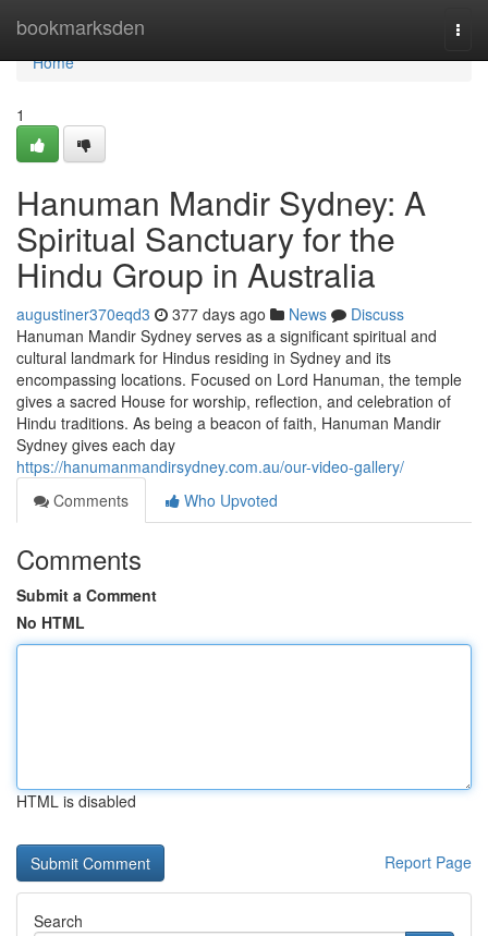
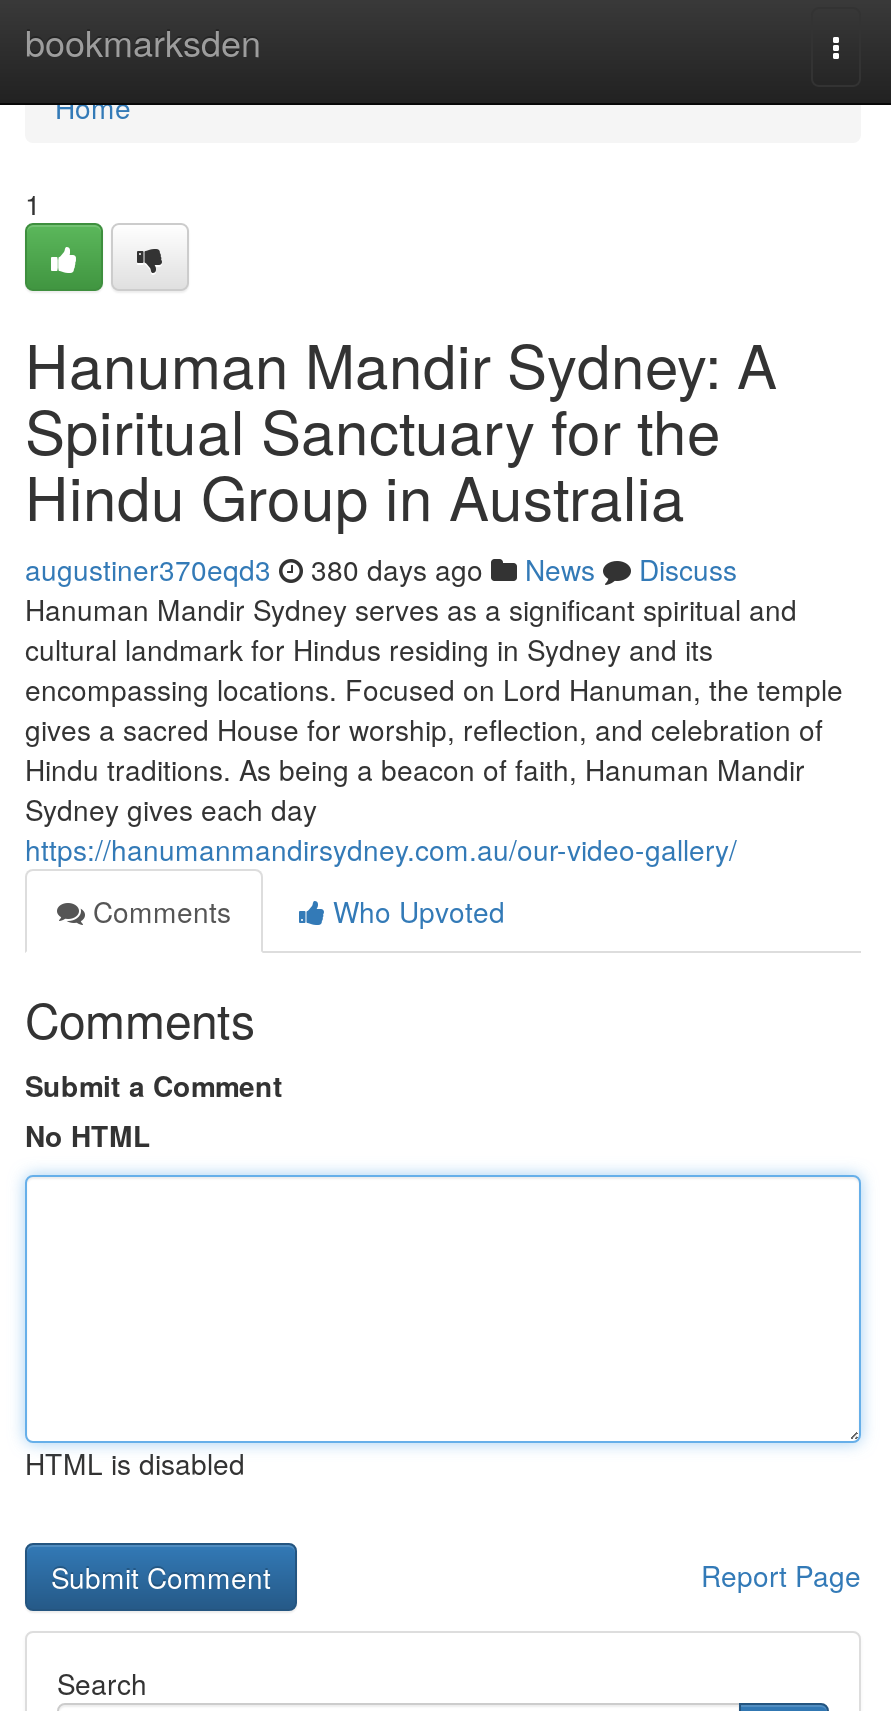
[16,303,404,325] augustiner370eqd3 377 days ago News Discuss -> [25,549,737,589] augustiner370eqd3 380 days ago News Discuss

